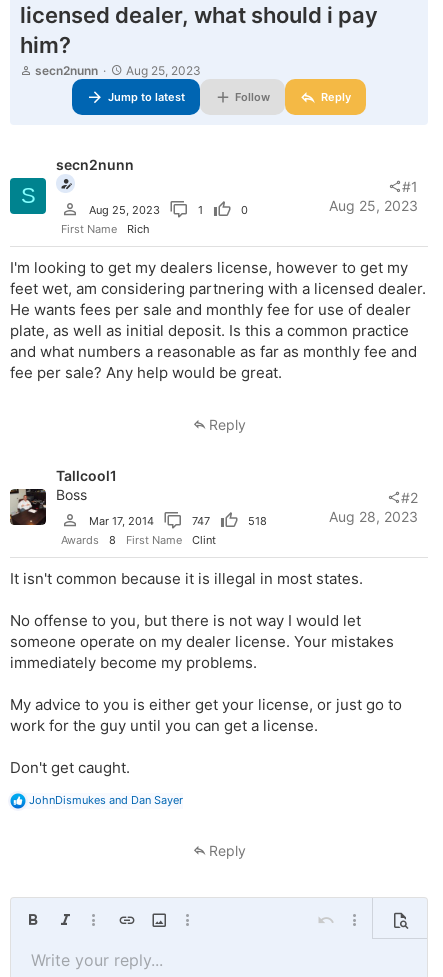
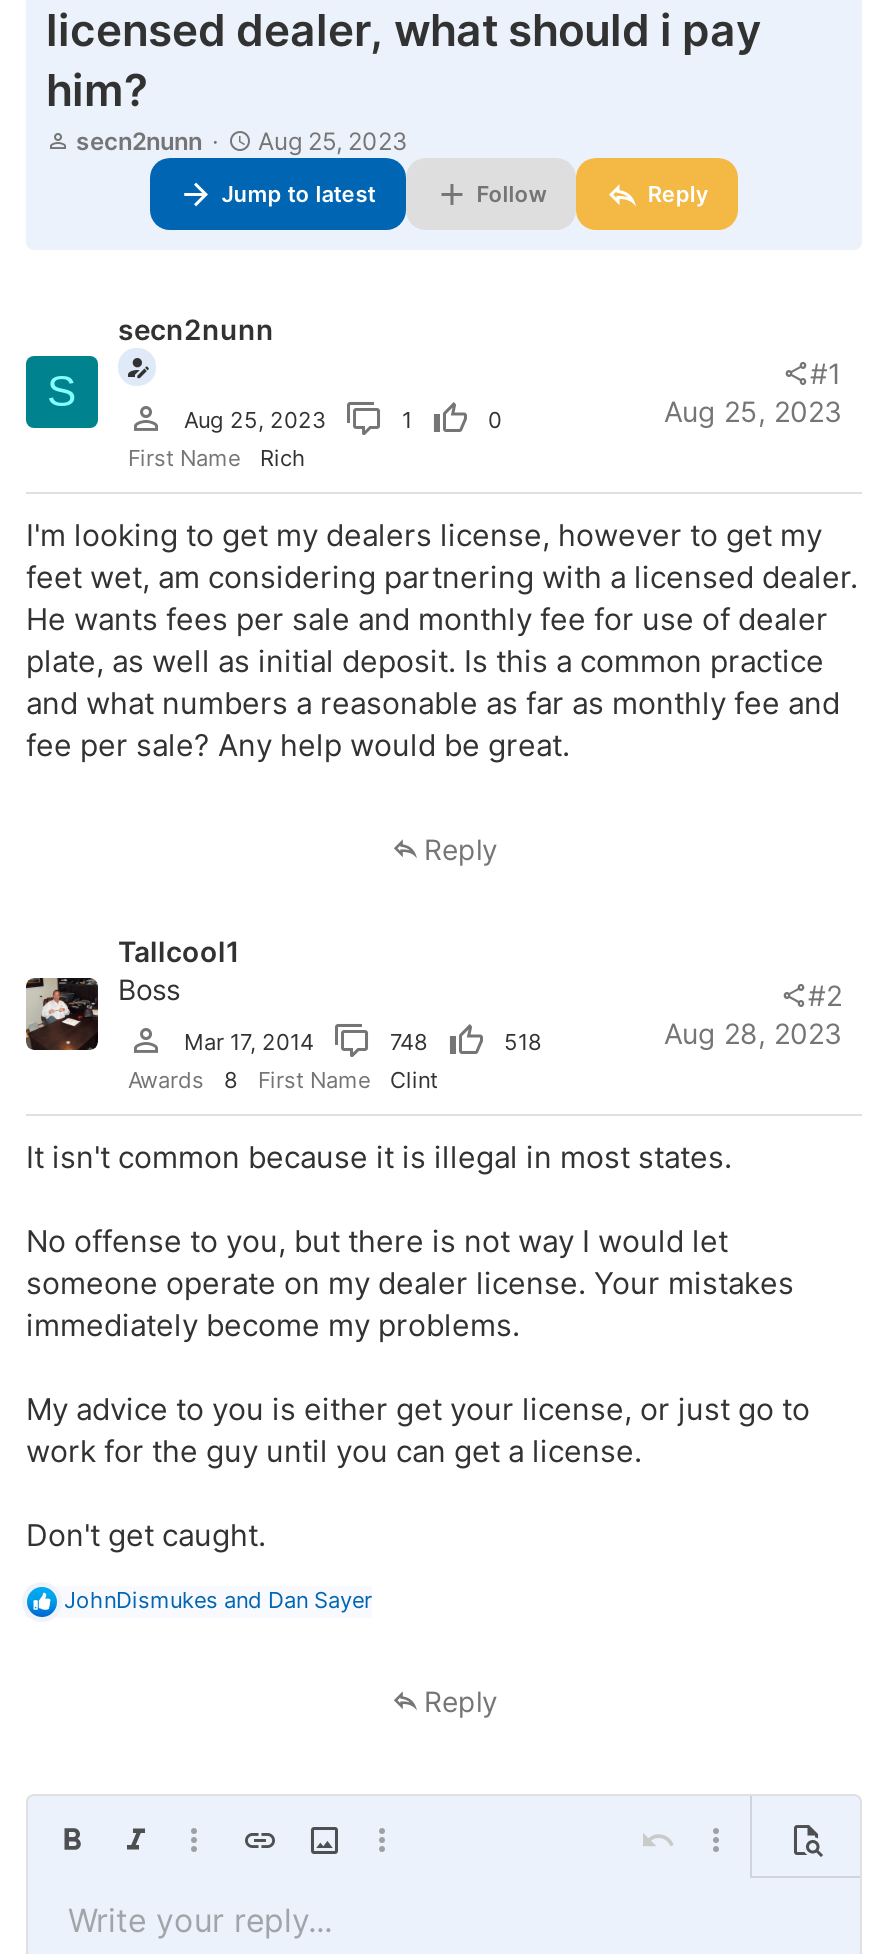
[192,513,210,527] 747 -> [390,1027,428,1055] 748

